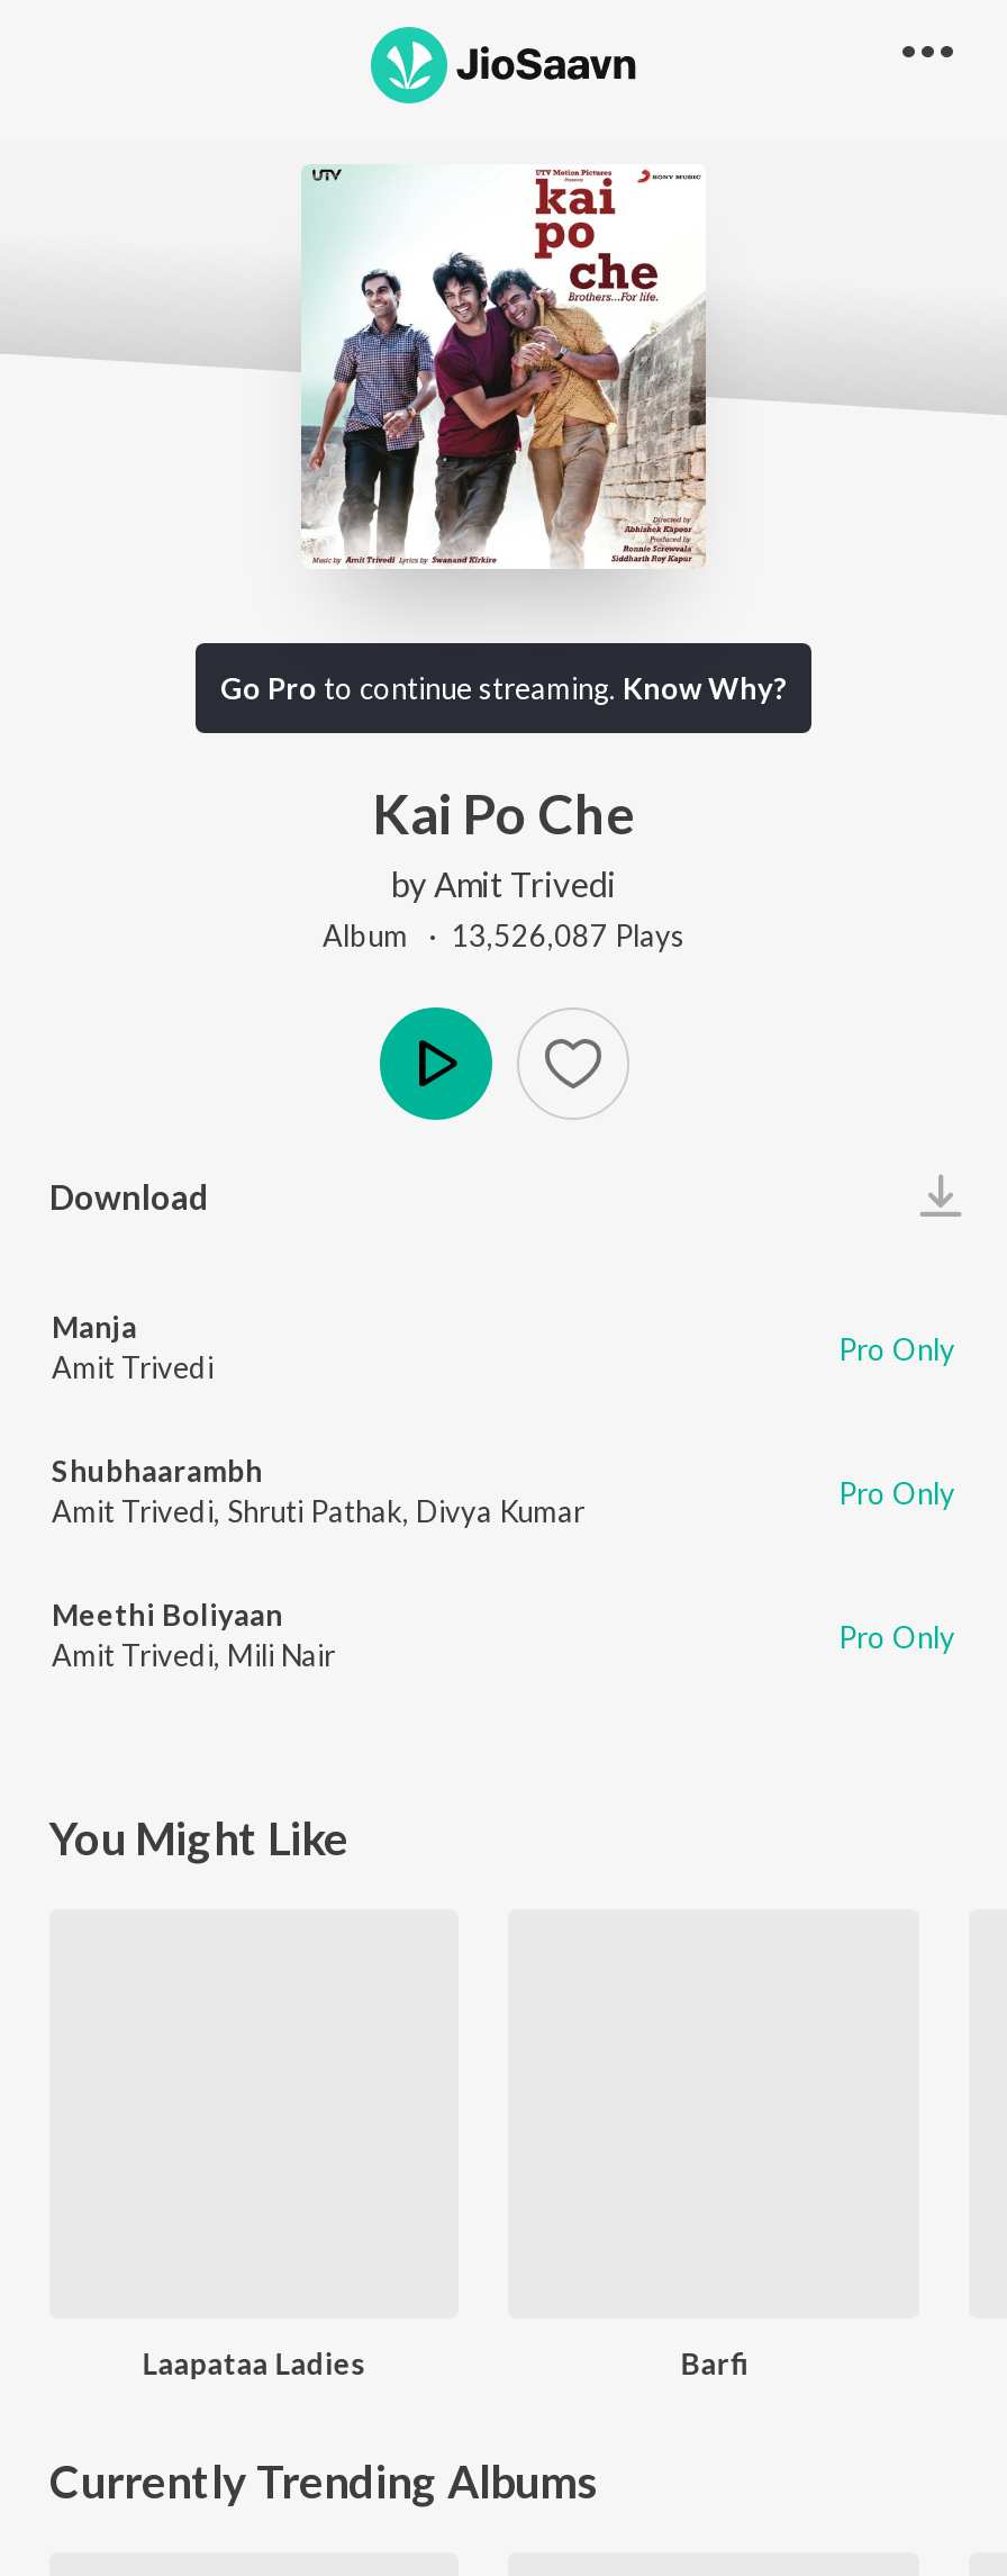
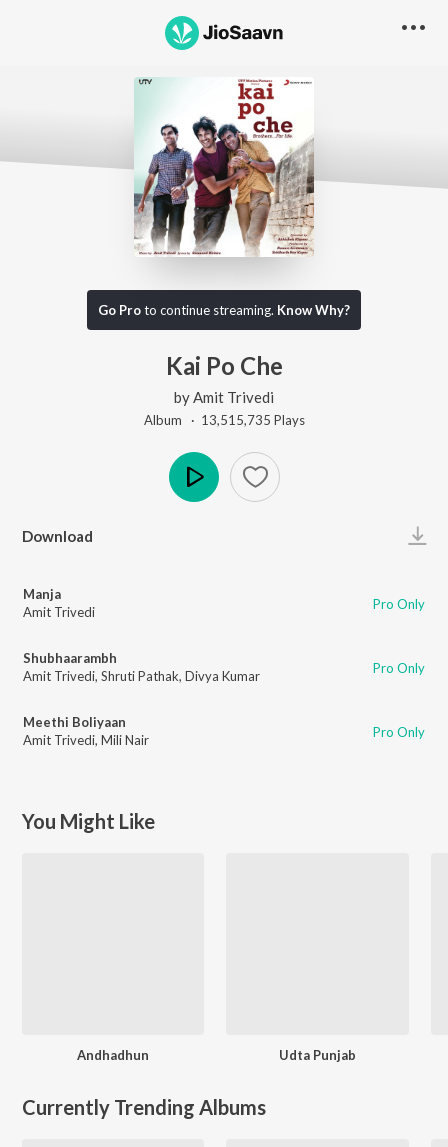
[323,916,684,952] Album · 13,526,087 Plays -> [143,411,304,427] Album · 13,515,735 Plays
[142,2345,748,2381] Laapataa Ladies | Barfi -> [77,1047,356,1063] Andhadhun | Udta Punjab

